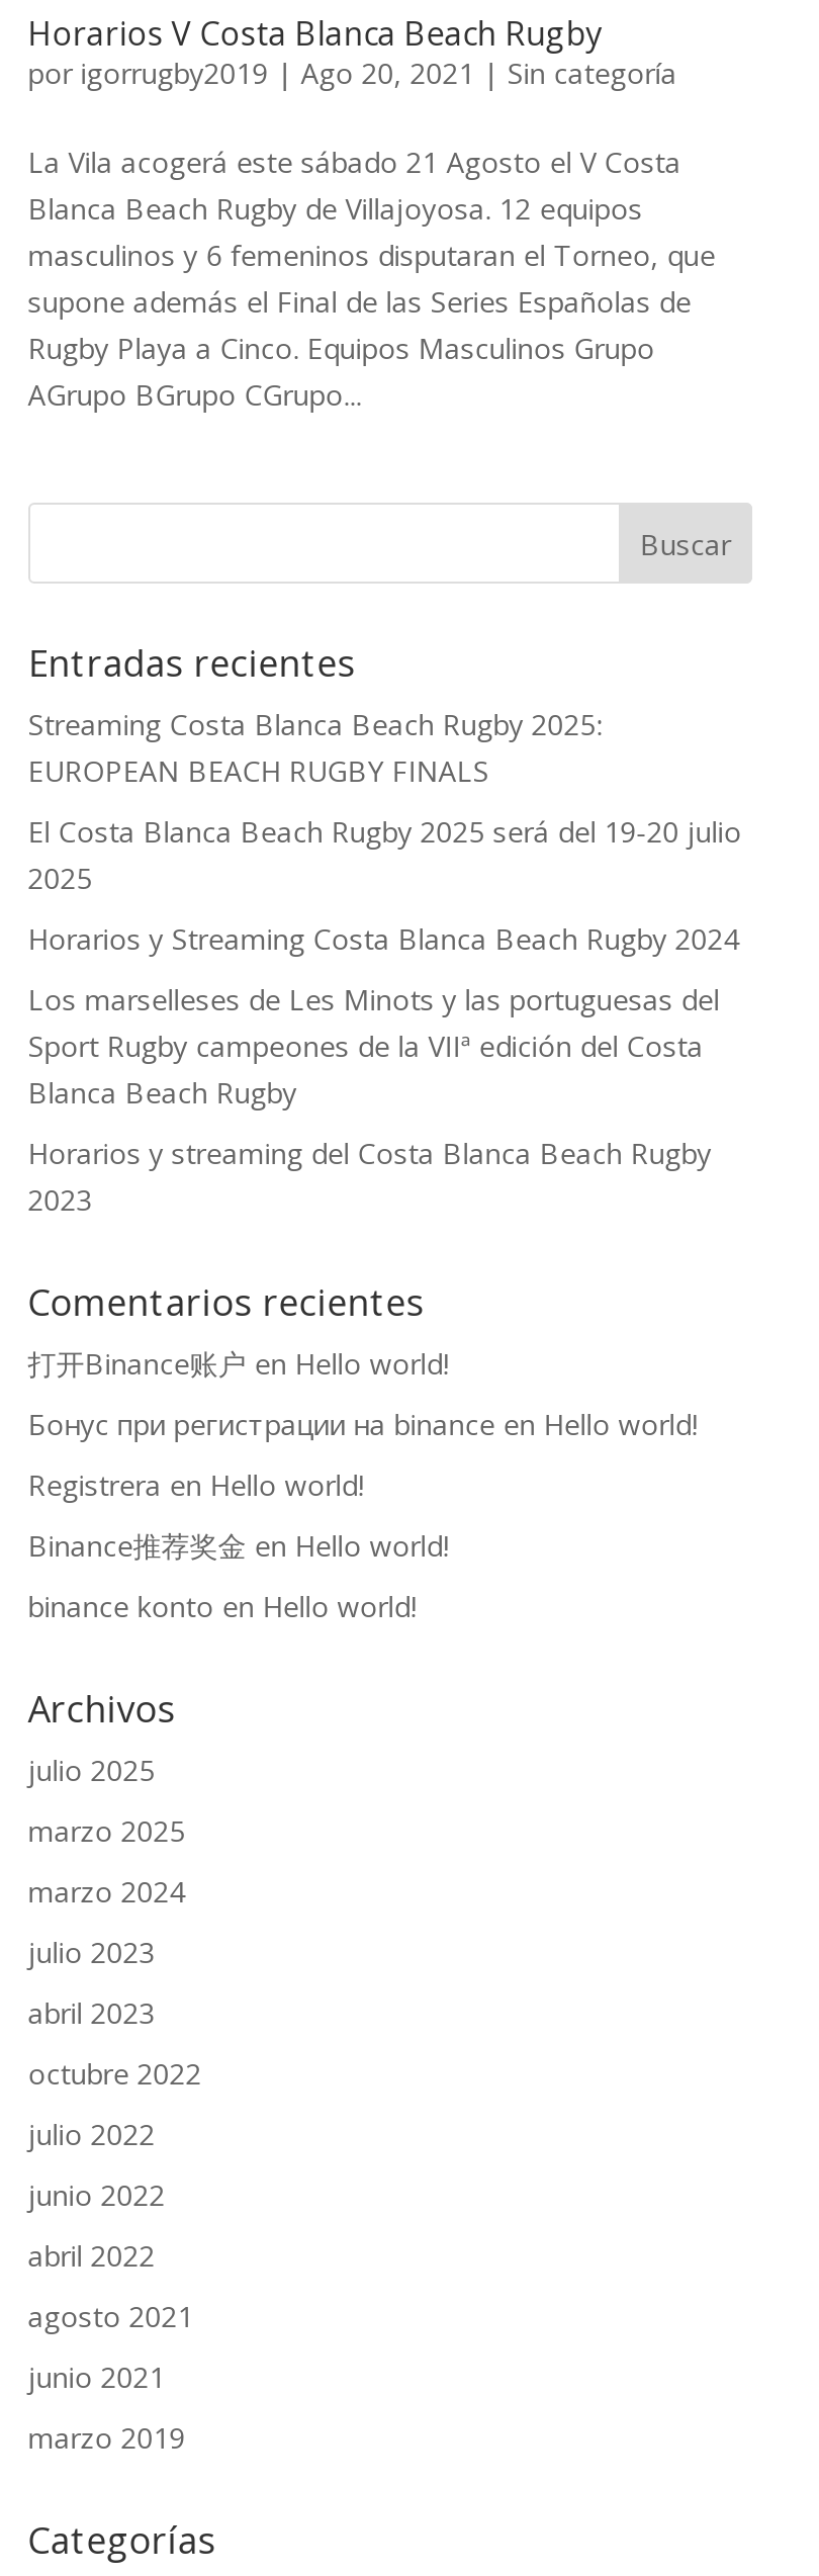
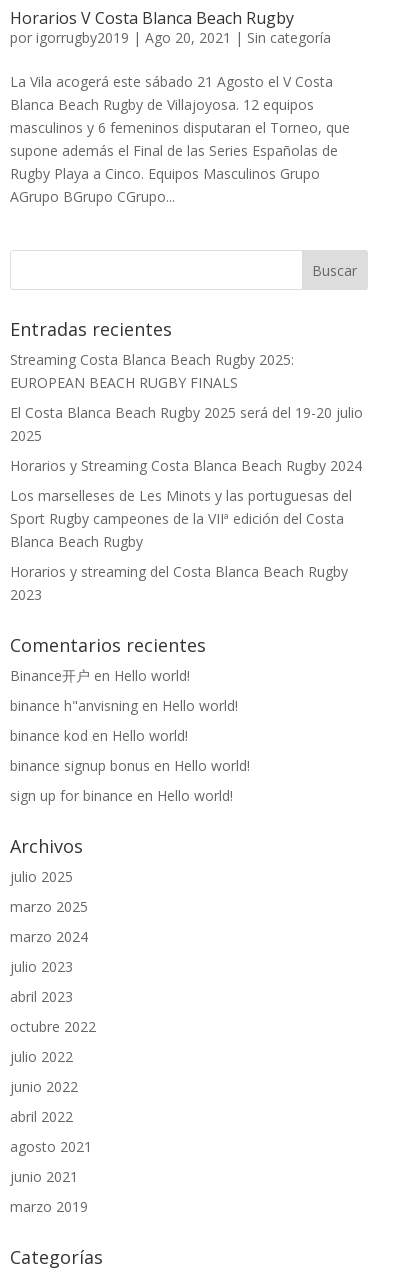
[28,1344,449,1382] 打开Binance账户en Hello world! -> [10,666,190,685] Binance开户en Hello world!
[28,1405,697,1443] Бонус при регистрации на binance en Hello world! -> [10,696,238,715] binance h"anvisning en Hello world!
[28,1465,364,1504] Registrera en Hello world! -> [10,726,188,745] binance kod en Hello world!
[28,1526,449,1564] Binance推荐奖金en Hello world! -> [10,756,250,775] binance signup bonus en Hello world!
[28,1587,416,1625] binance konto en Hello world! -> [10,786,233,805] sign up for binance en Hello world!

